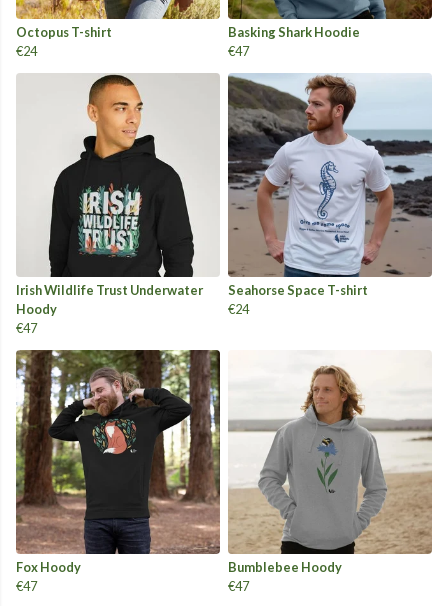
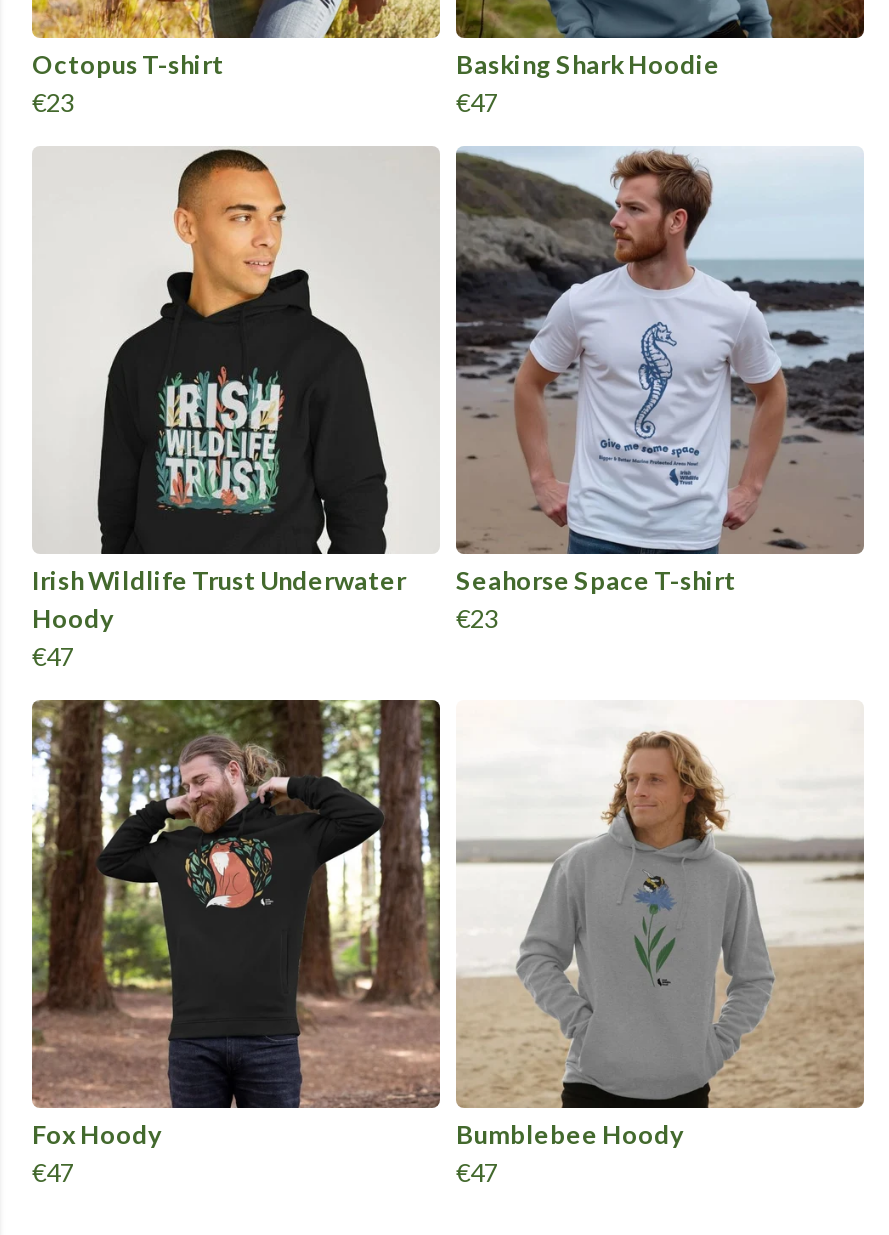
[16,43,37,59] €24 -> [32,87,74,119] €23
[228,301,249,317] €24 -> [456,603,498,635] €23

